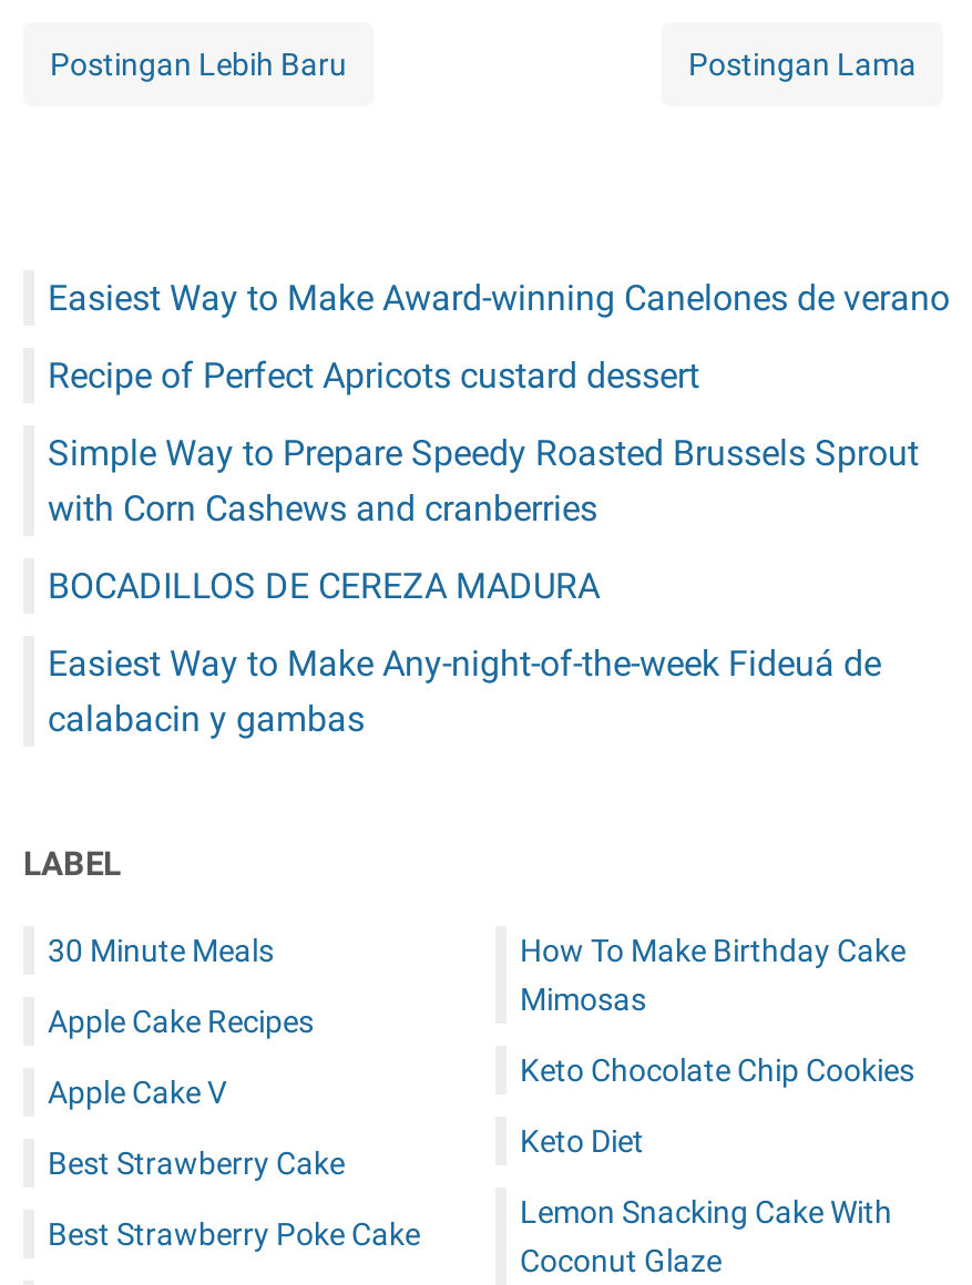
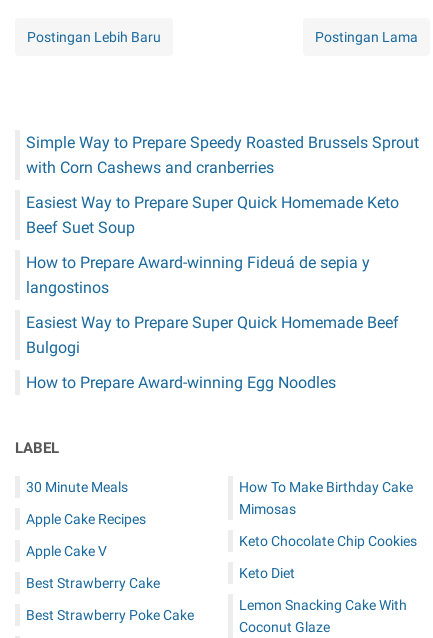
[48,277,950,397] Easiest Way to Make Award-winning Canelones de verano | Recipe of Perfect Apricots custard dessert -> none
moved [48,432,919,530] -> [26,133,419,177]: Simple Way to Prepare Speedy Roasted Brussels Sprout | with Corn Cashews and cranberries
[48,565,881,740] BOCADILLOS DE CEREZA MADURA | Easiest Way to Make Any-night-of-the-week Fideuá de | calabacin y gambas -> [26,193,399,392] Easiest Way to Prepare Super Quick Homemade Keto | Beef Suet Soup | How to Prepare Award-winning Fideuá de sepia y | langostinos | Easiest Way to Prepare Super Quick Homemade Beef | Bulgogi | How to Prepare Award-winning Egg Noodles

